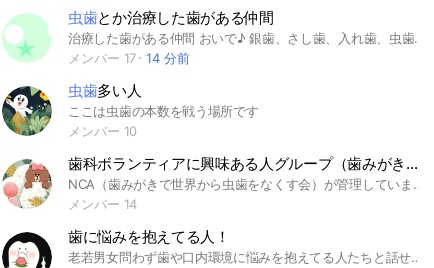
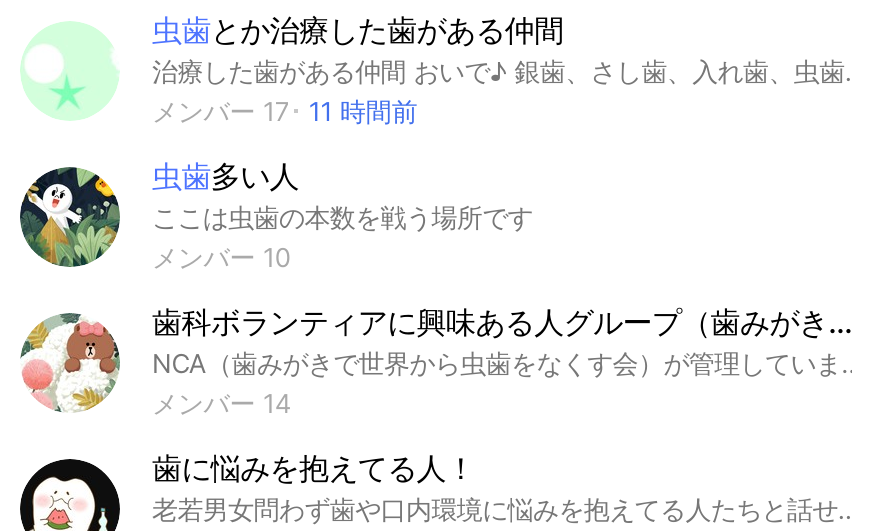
[68,50,190,66] メンバー 17 14 分前 -> [152,95,417,127] メンバー 17 11 時間前

